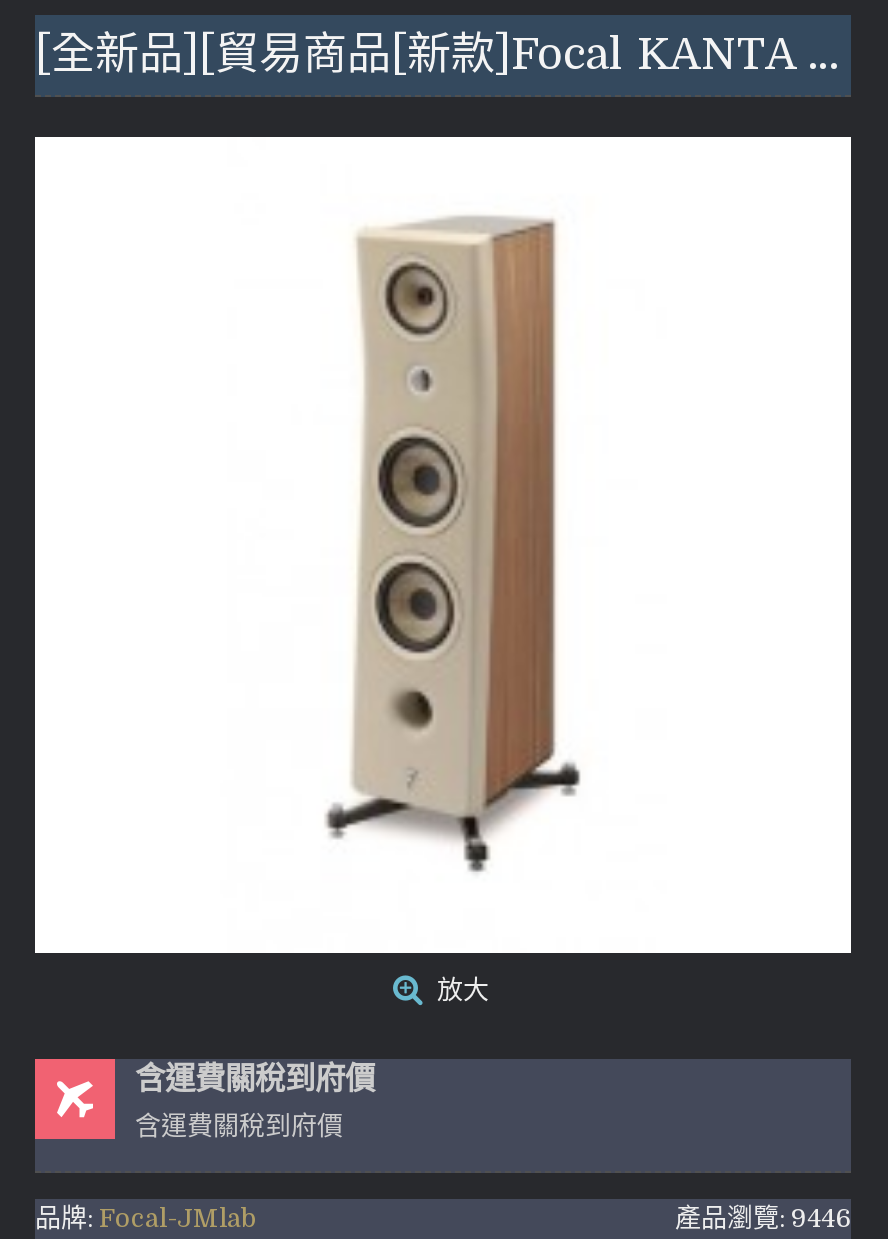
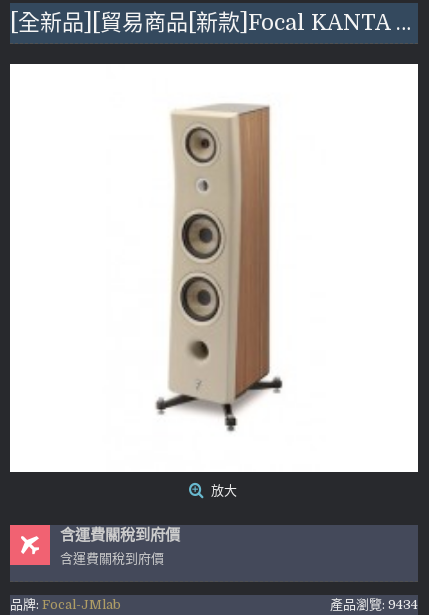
[675,1203,851,1233] 產品瀏覽: 9446 -> [330,597,418,612] 產品瀏覽: 9434

